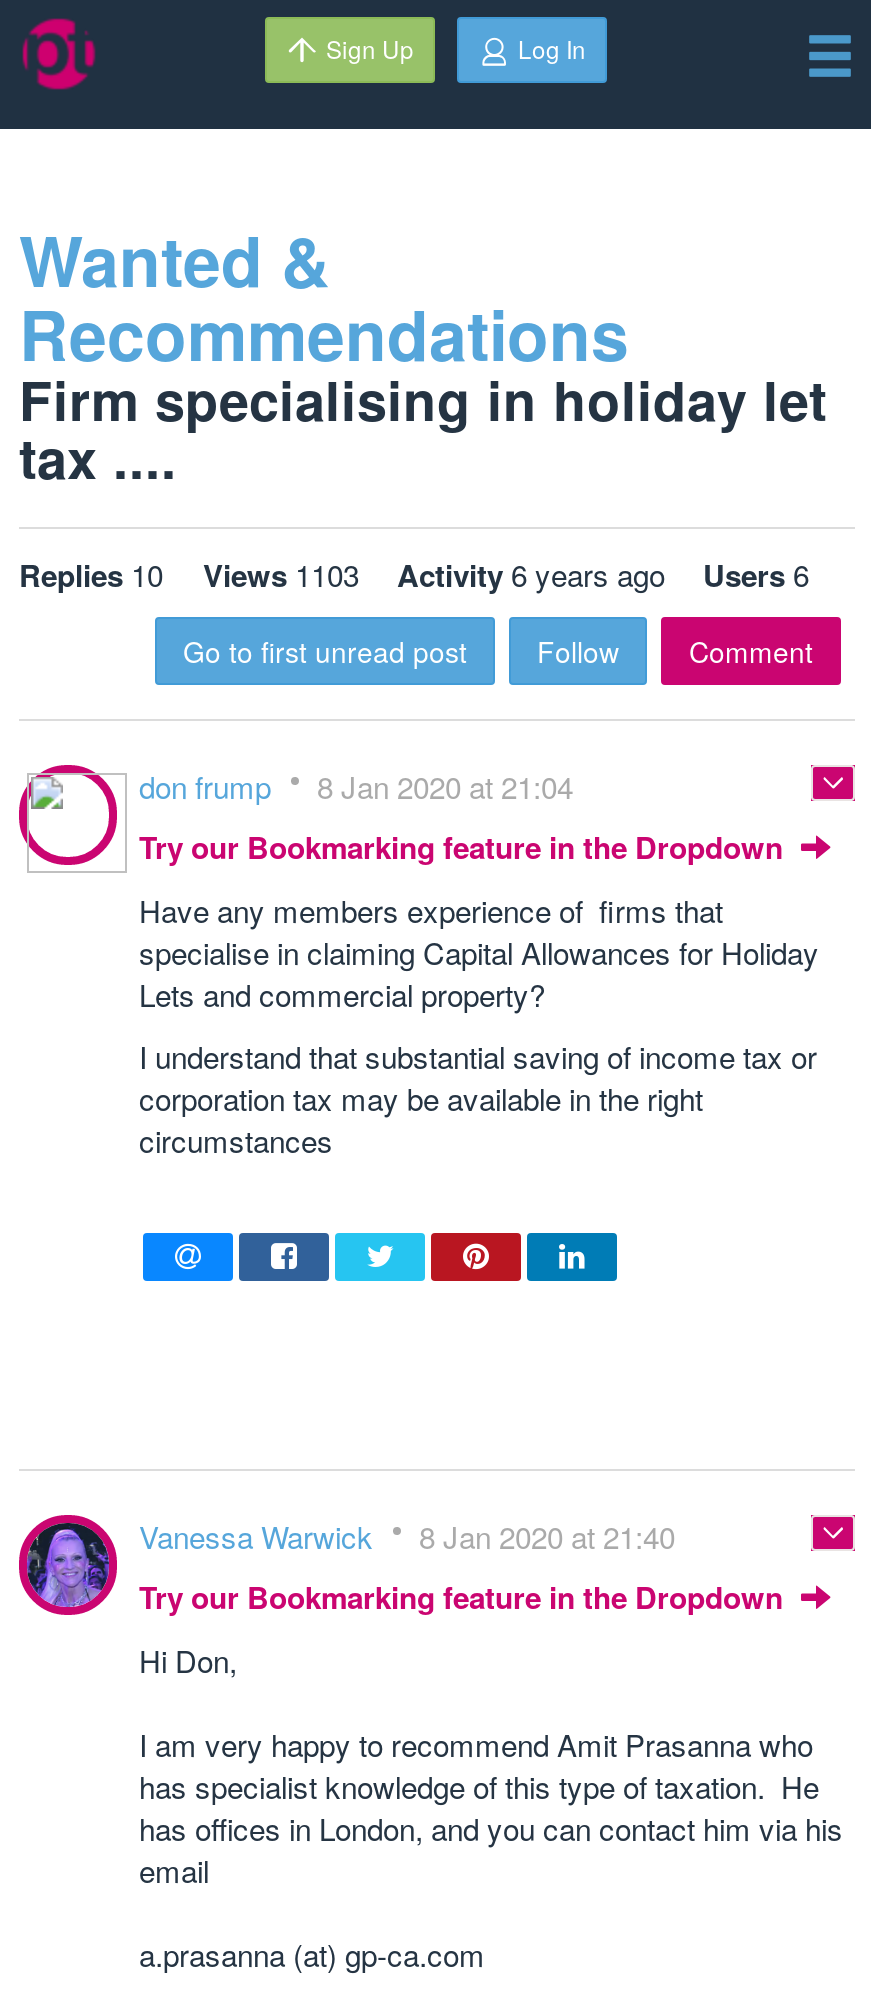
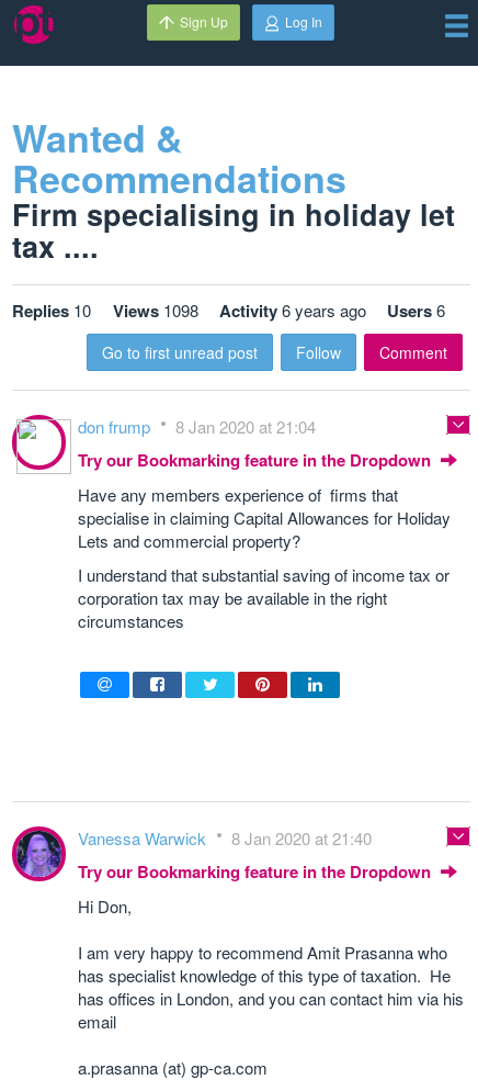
[19,553,809,597] Replies 10 Views 1103 Activity 6 years ago Users 6 -> [12,299,445,323] Replies 10 Views 1098 Activity 6 years ago Users 6

